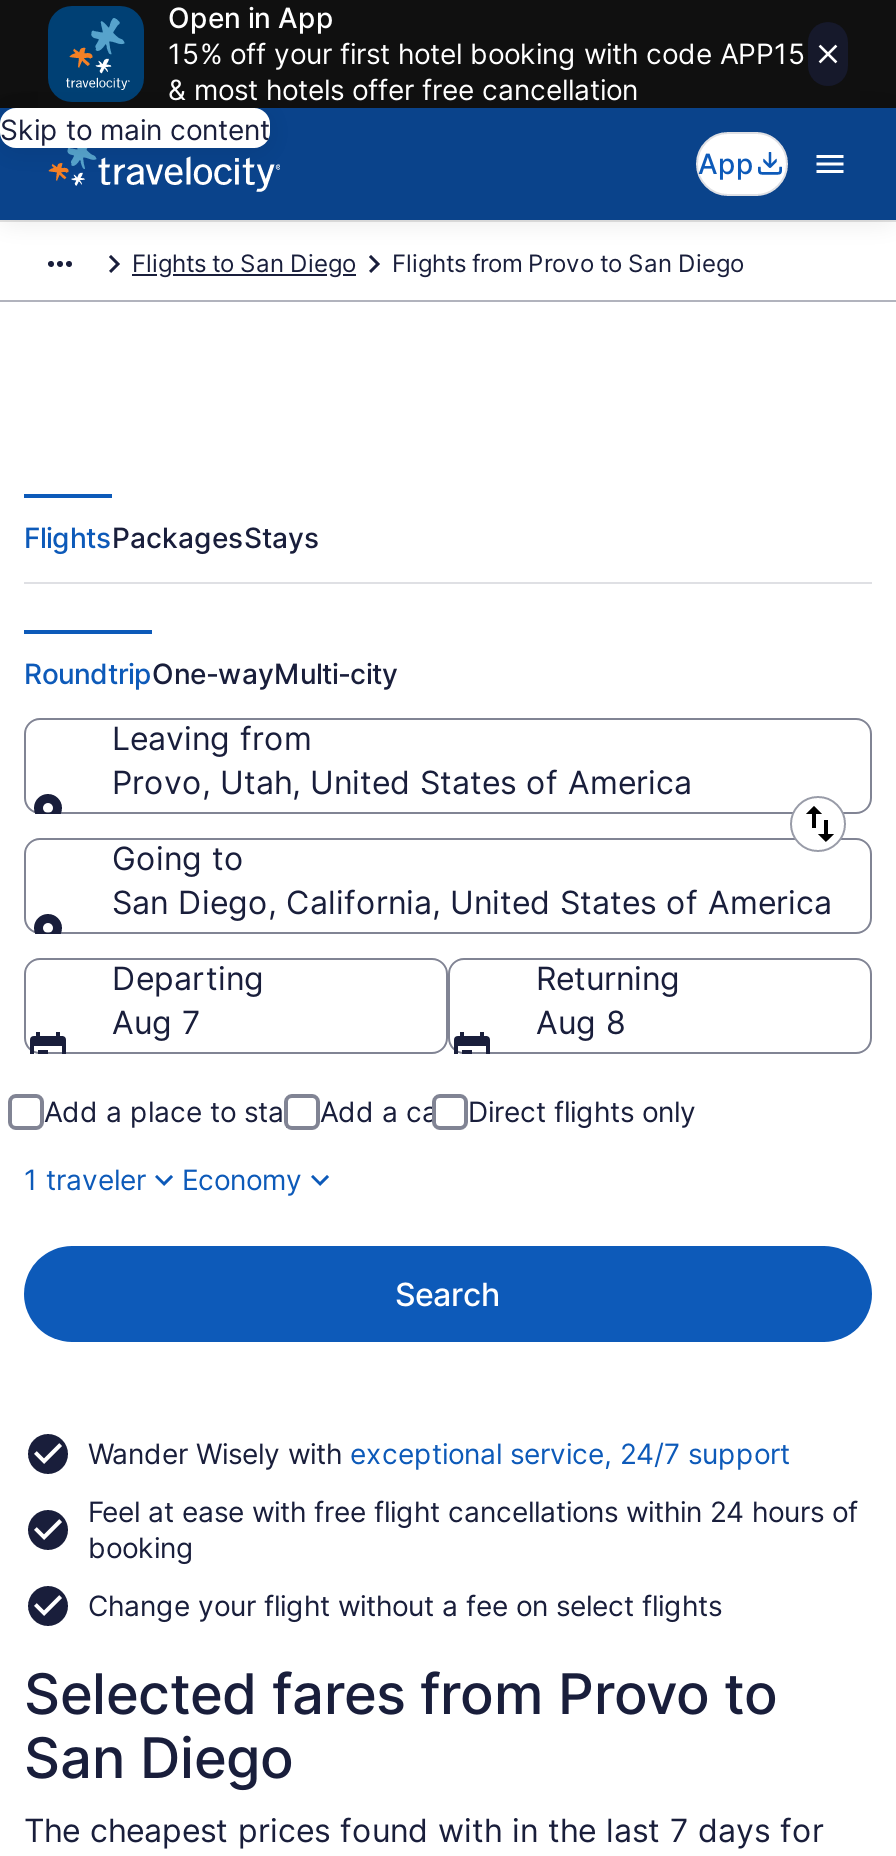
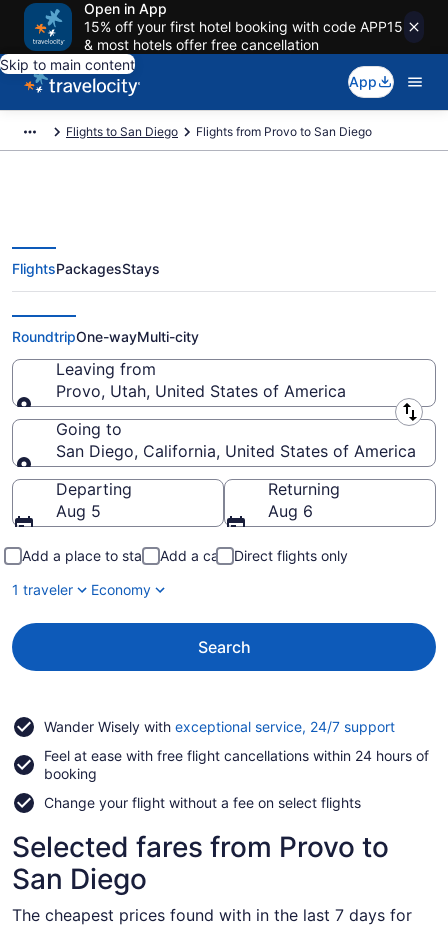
[112,1002,200,1042] Aug 7 -> [56,501,101,521] Aug 5
[536,1002,626,1042] Aug 8 -> [268,501,313,521] Aug 6

